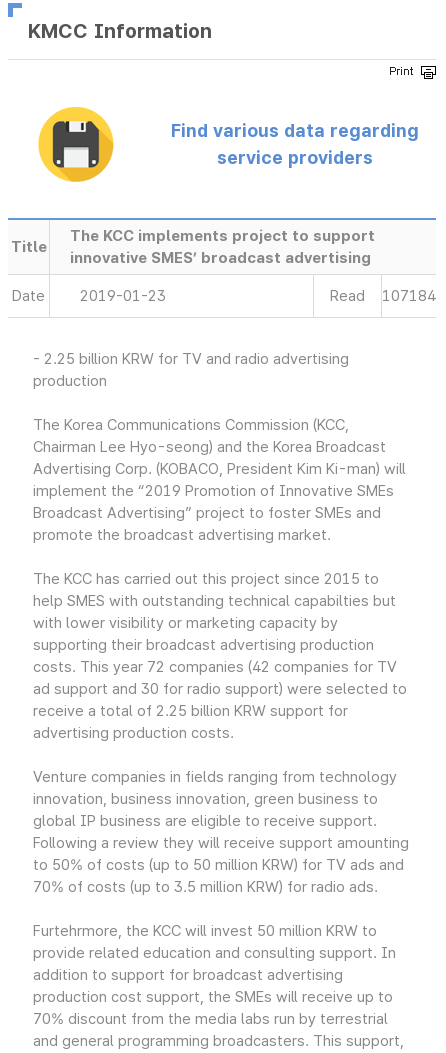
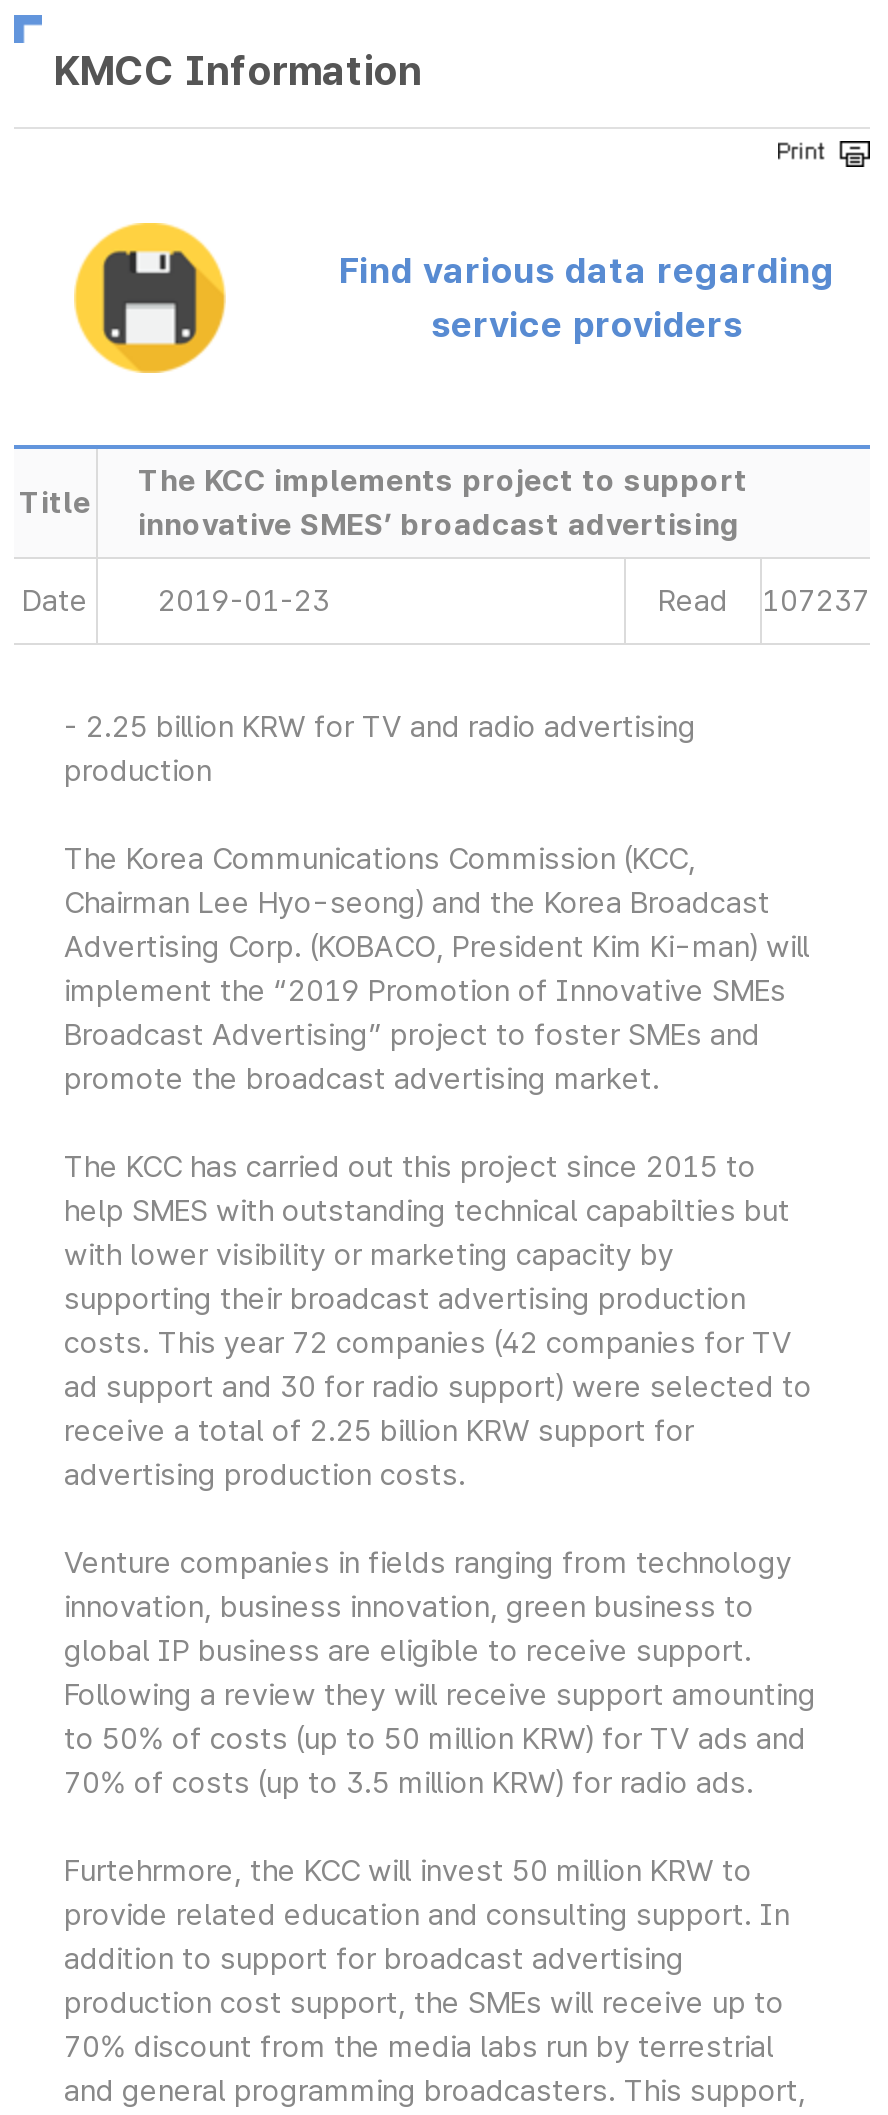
[330,287,436,305] Read 107184 -> [658,583,870,619] Read 107237

